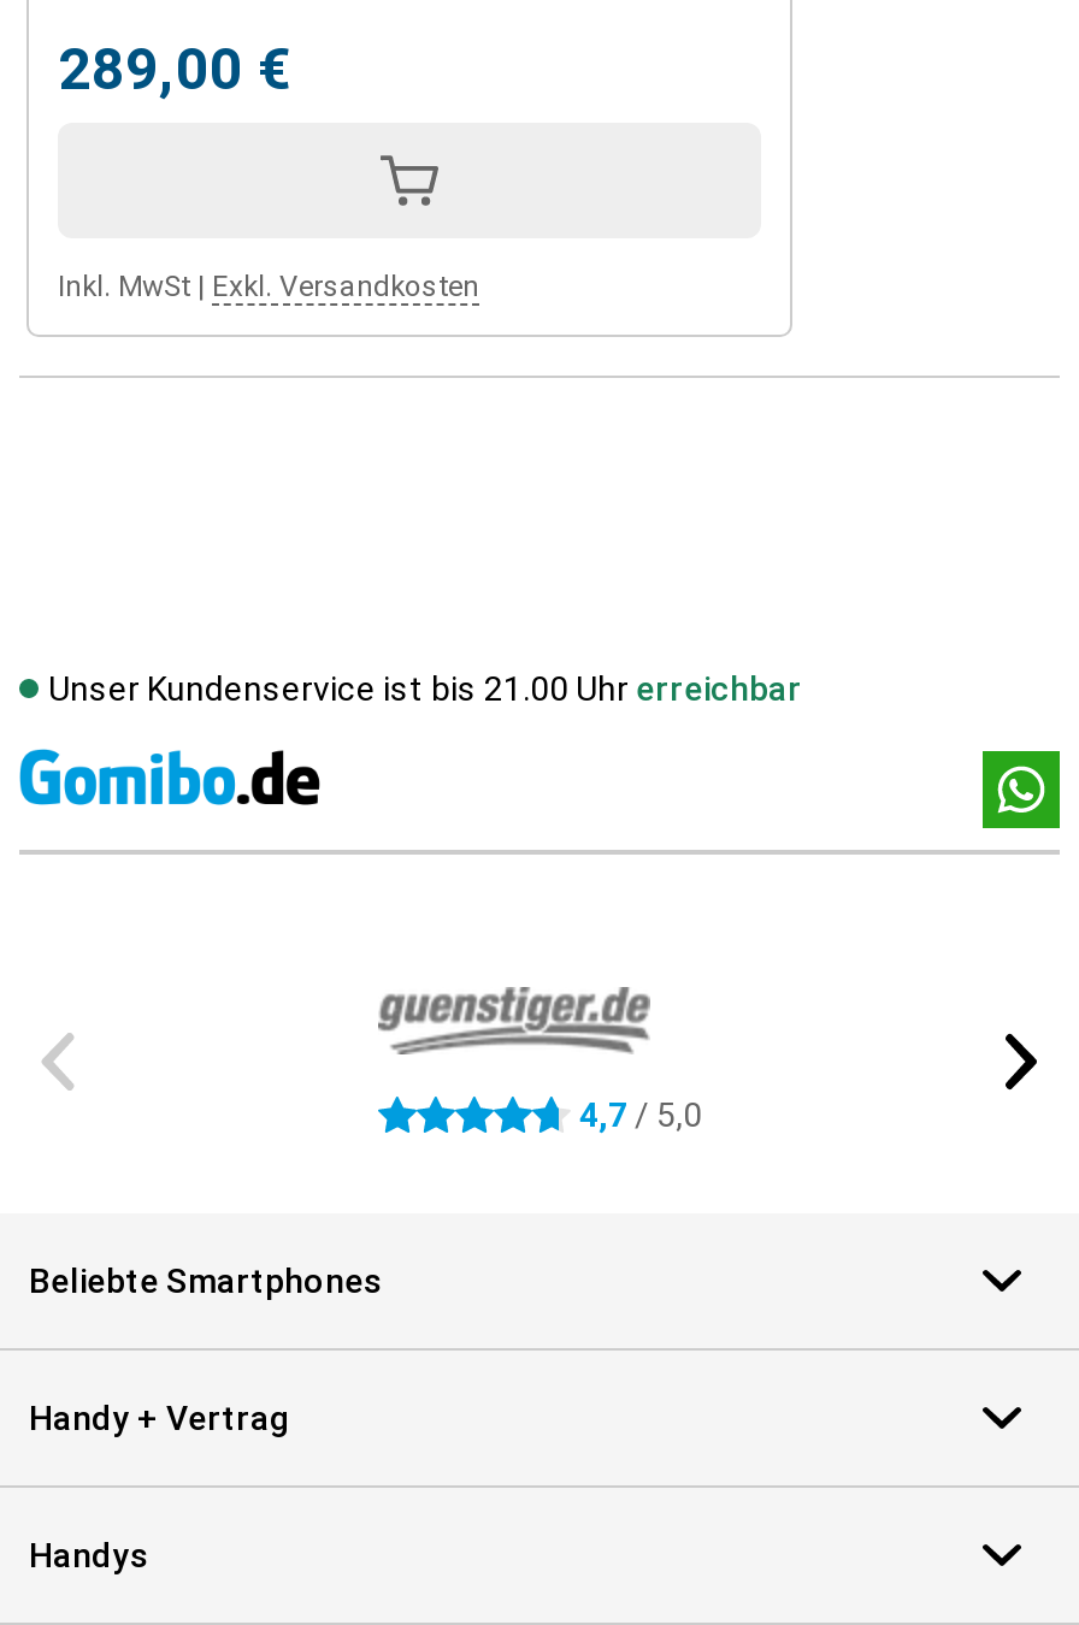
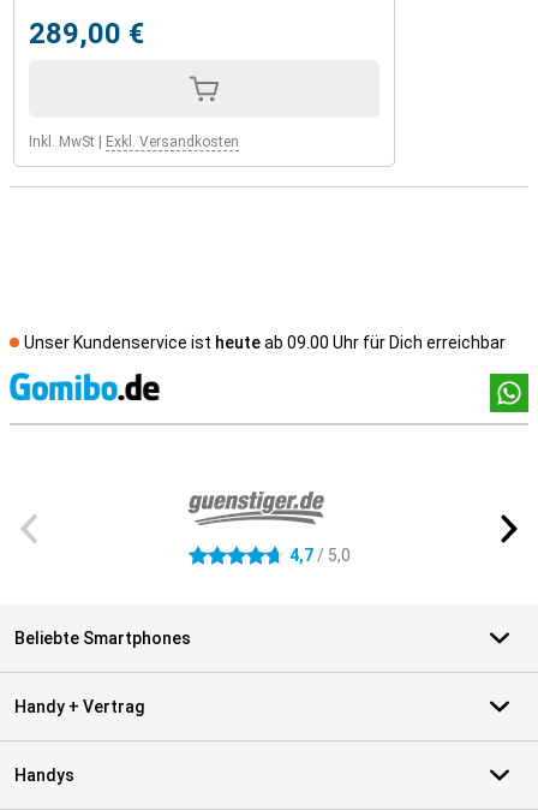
[48,669,802,708] Unser Kundenservice ist bis 21.00 Uhr erreichbar -> [24,333,506,352] Unser Kundenservice ist heute ab 09.00 Uhr für Dich erreichbar

